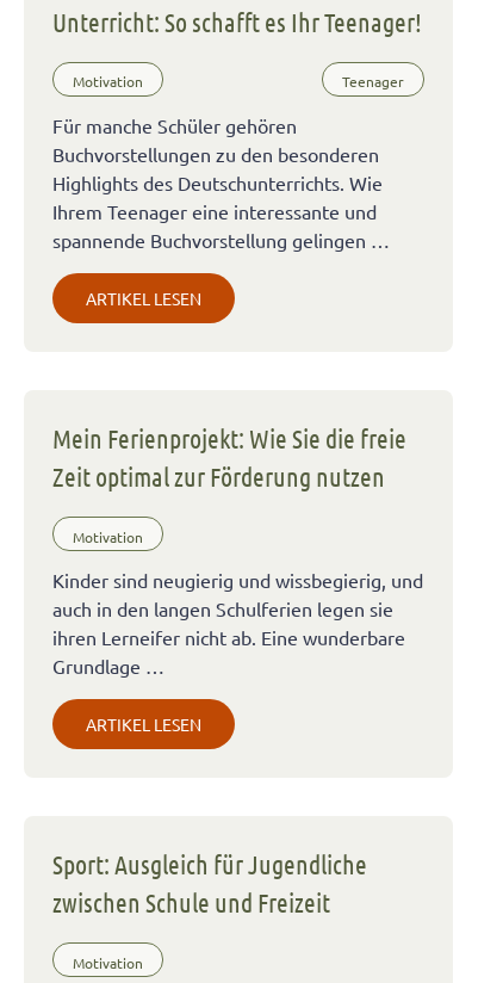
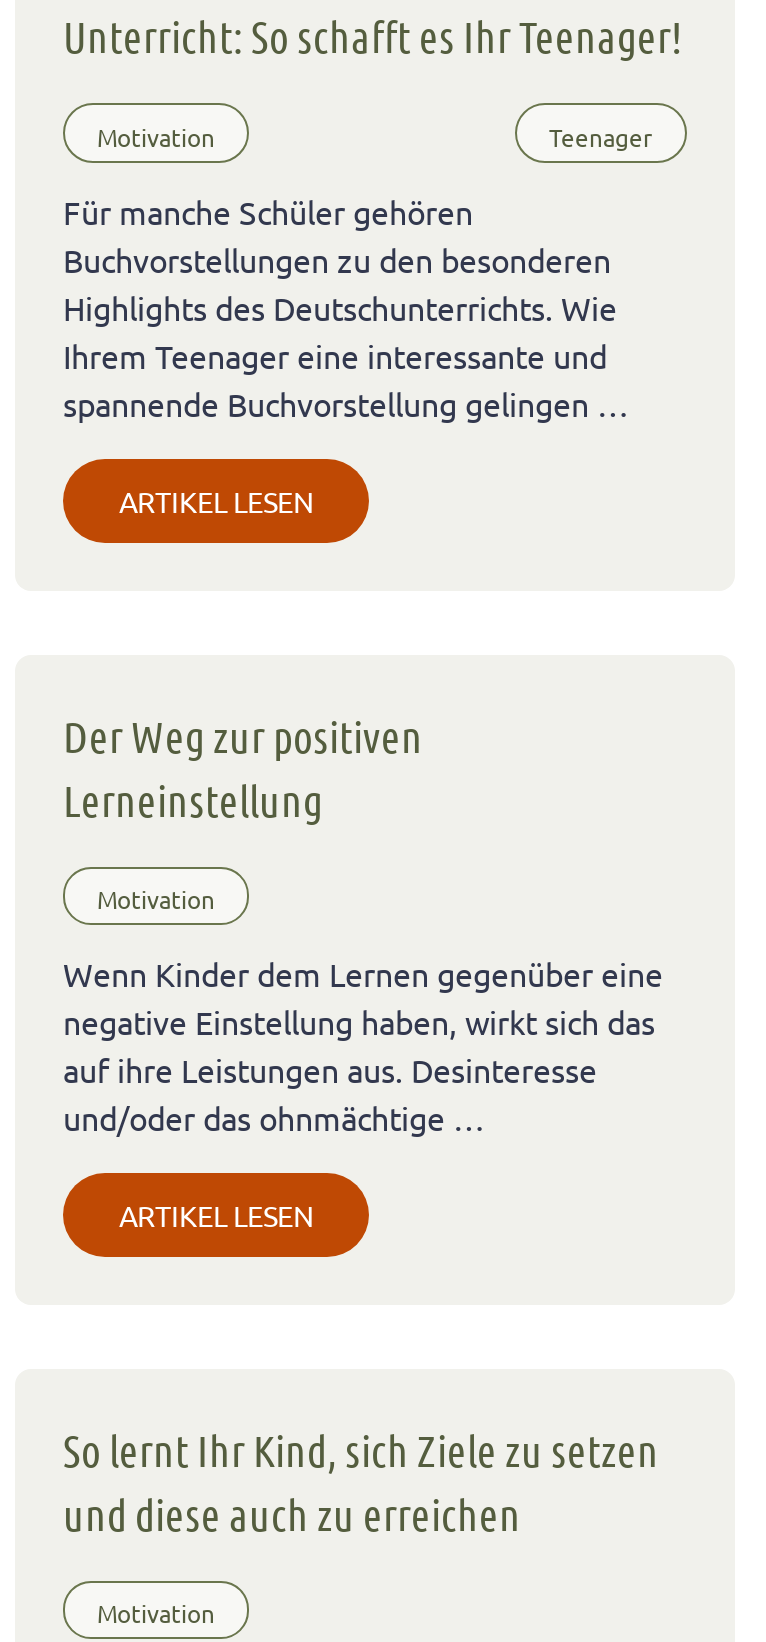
[52,422,406,491] Mein Ferienprojekt: Wie Sie die freie | Zeit optimal zur Förderung nutzen -> [63,708,423,824] Der Weg zur positiven | Lerneinstellung
[52,568,423,678] Kinder sind neugierig und wissbegierig, und | auch in den langen Schulferien legen sie | ihren Lerneifer nicht ab. Eine wunderbare | Grundlage … -> [63,952,663,1136] Wenn Kinder dem Lernen gegenüber eine | negative Einstellung haben, wirkt sich das | auf ihre Leistungen aus. Desinteresse | und/oder das ohnmächtige …
[52,848,367,918] Sport: Ausgleich für Jugendliche | zwischen Schule und Freizeit -> [63,1422,659,1538] So lernt Ihr Kind, sich Ziele zu setzen | und diese auch zu erreichen

